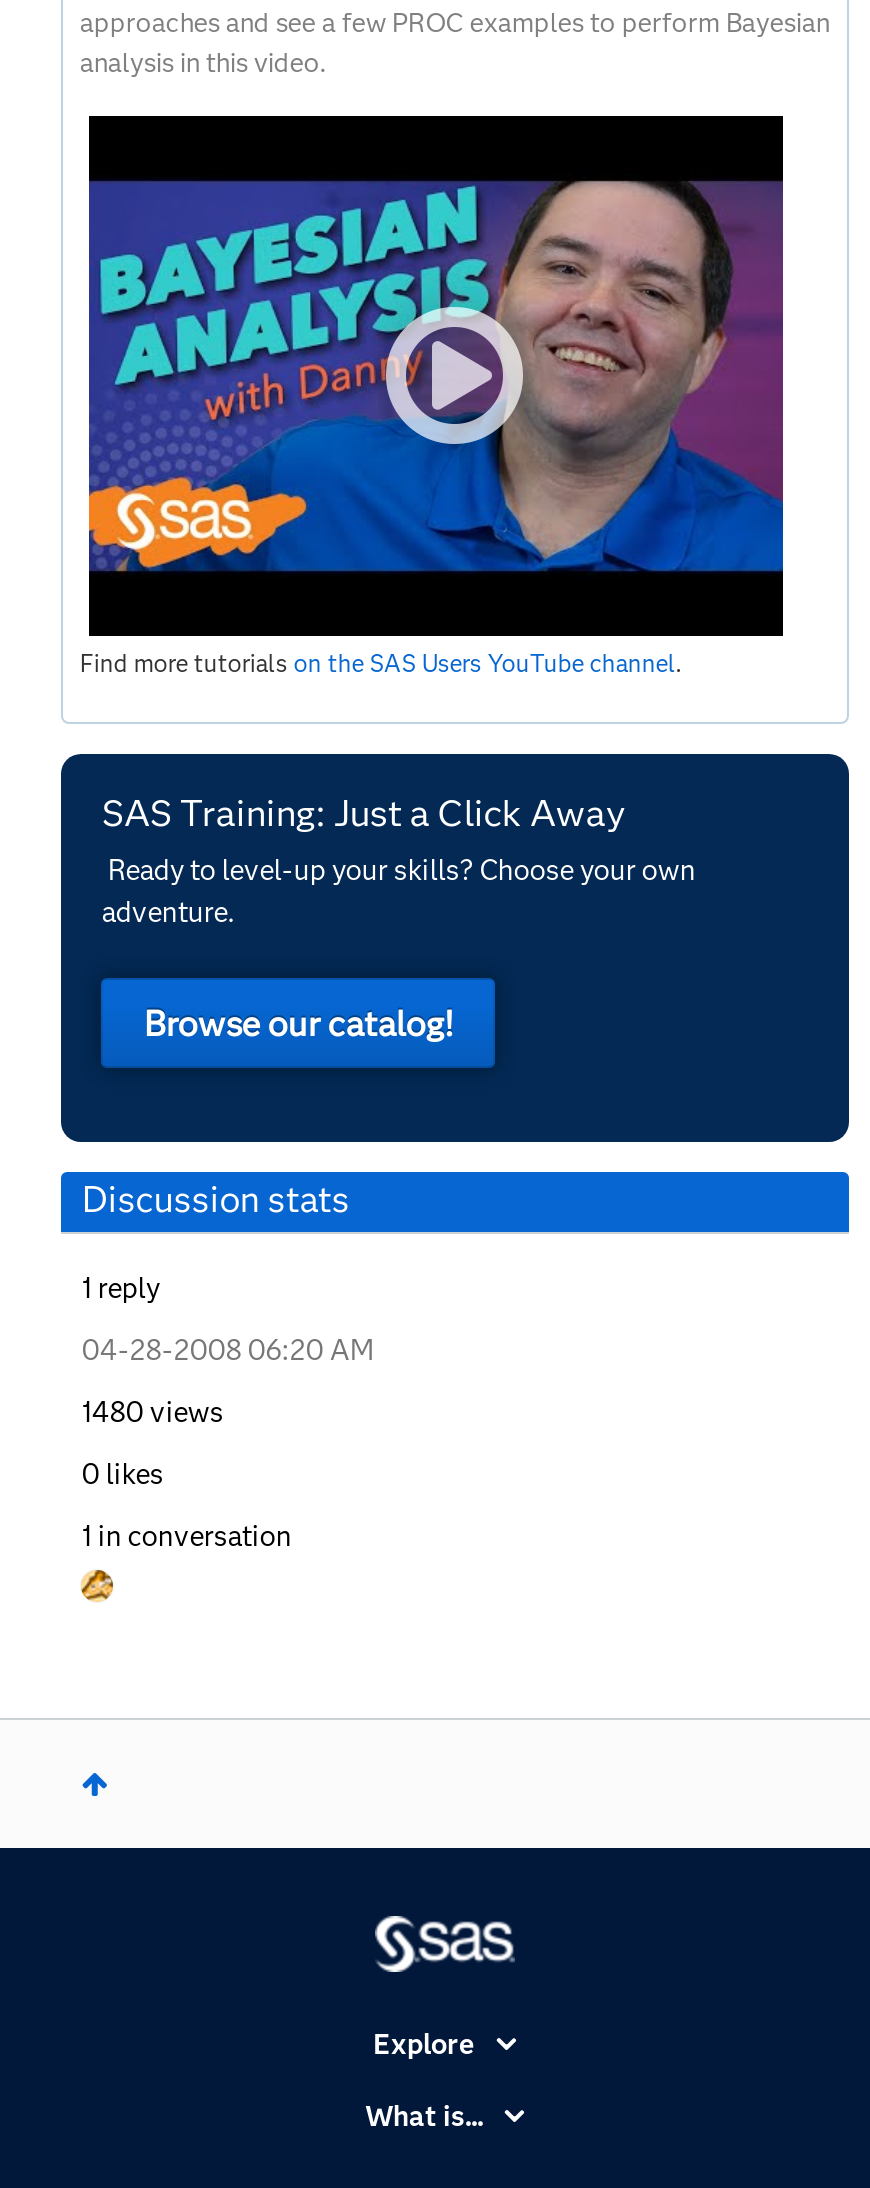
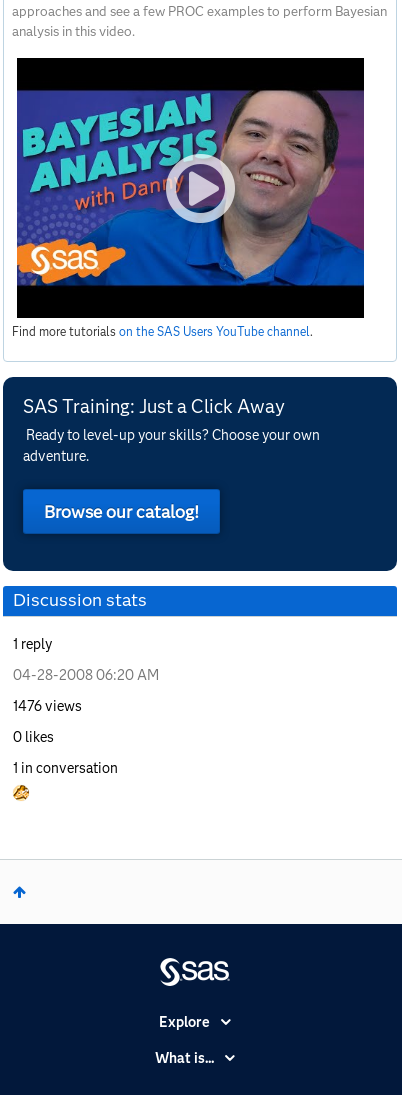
[82,1393,224,1429] 1480 views -> [13,697,82,715] 1476 views

